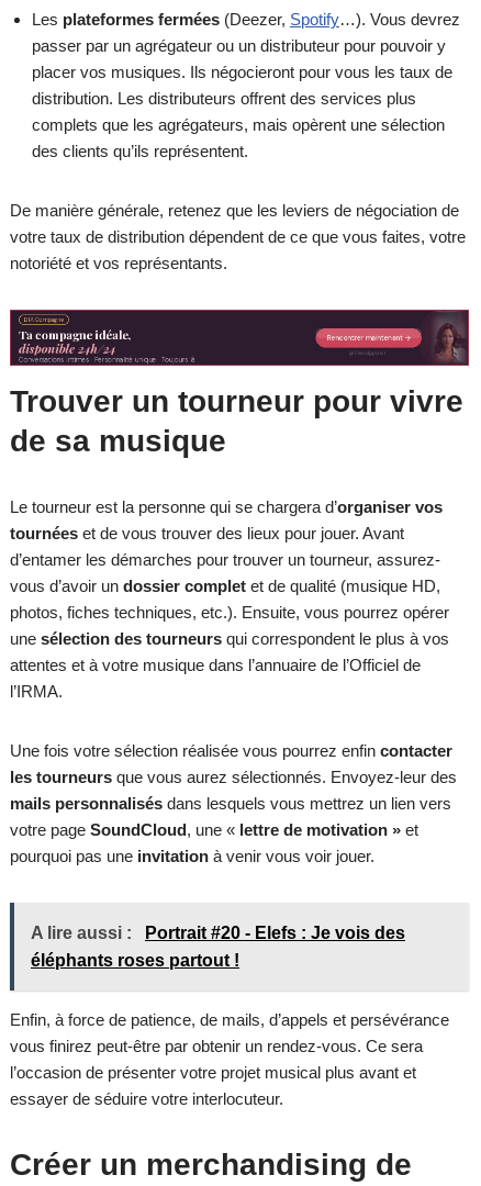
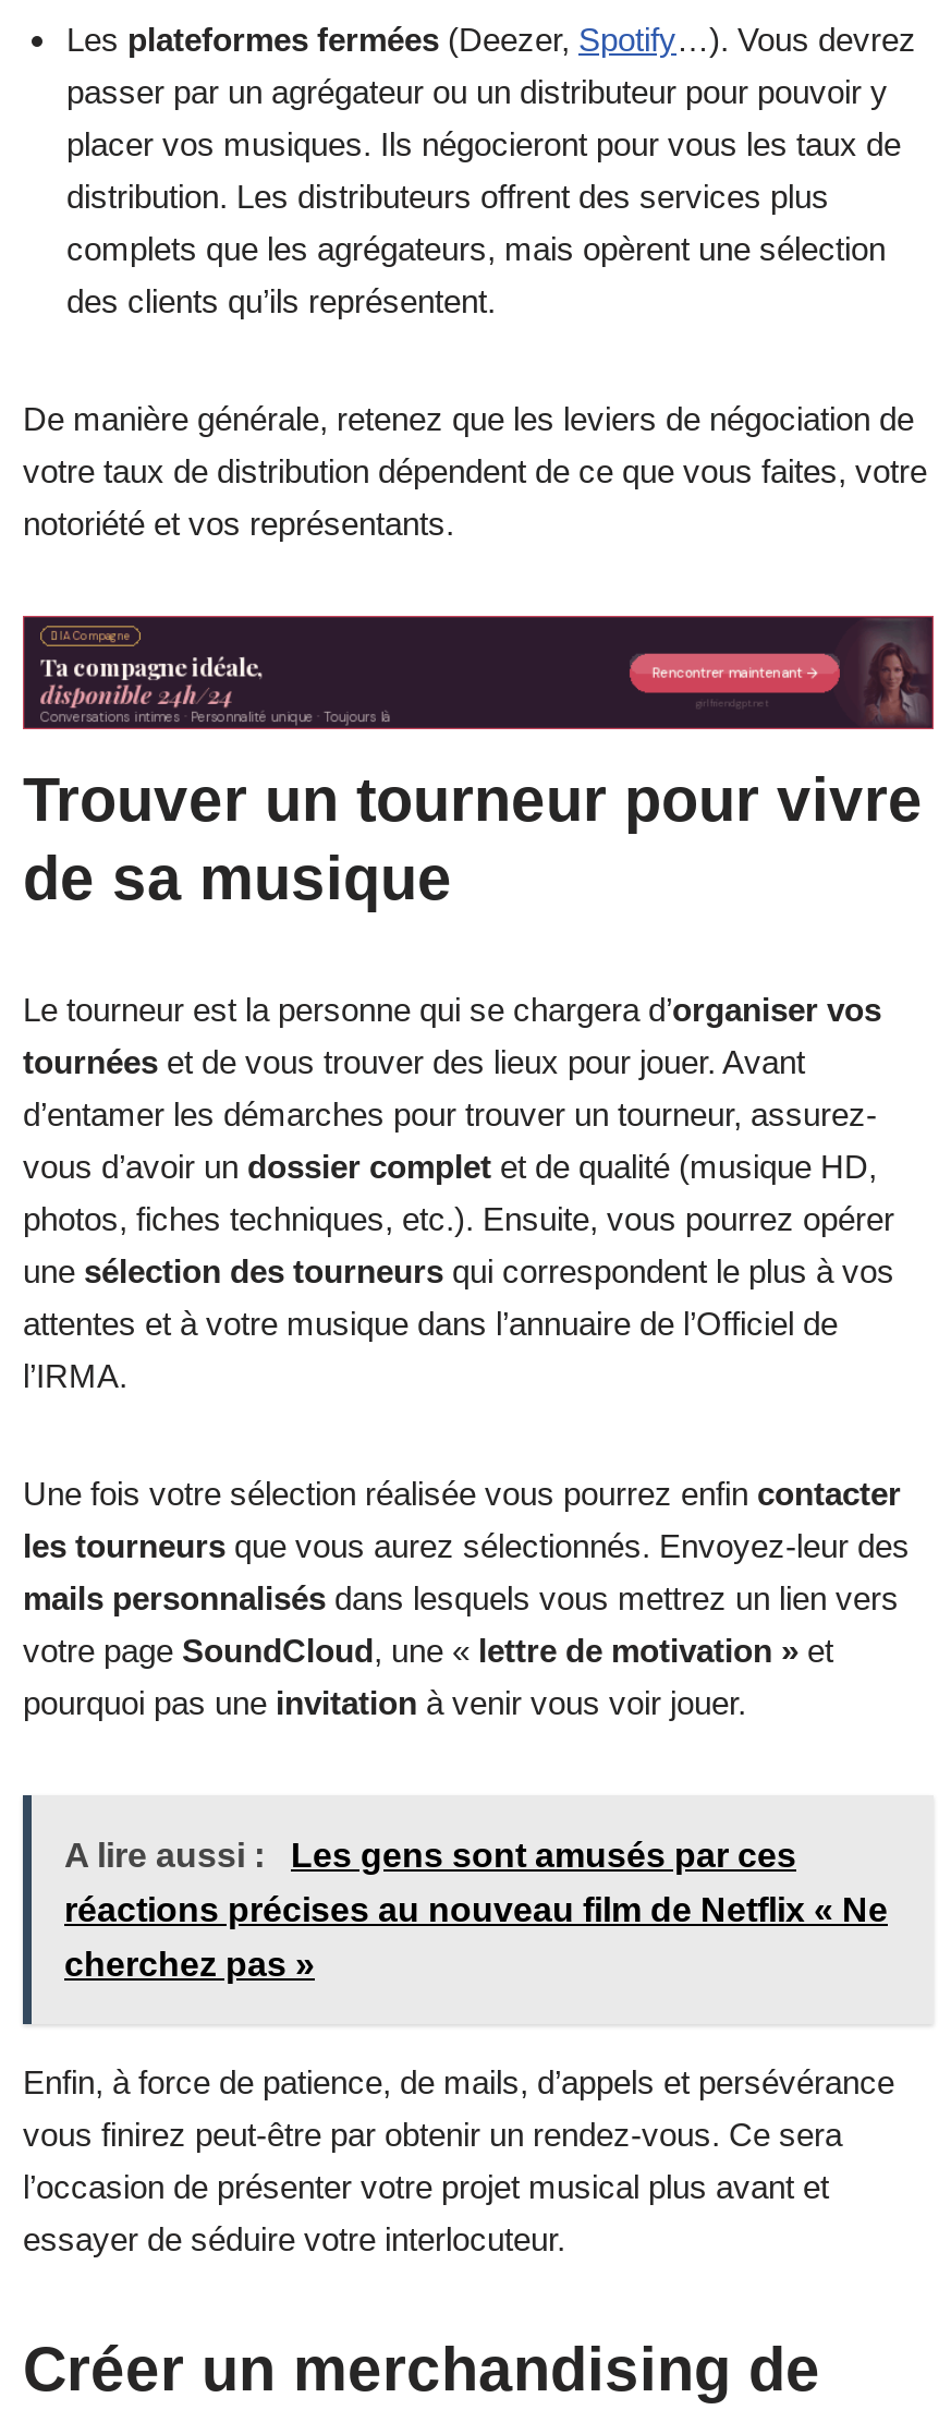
[31,924,405,970] A lire aussi : Portrait #20 - Elefs : Je vois des | éléphants roses partout ! -> [64,1835,888,1981] A lire aussi : Les gens sont amusés par ces | réactions précises au nouveau film de Netflix « Ne | cherchez pas »

